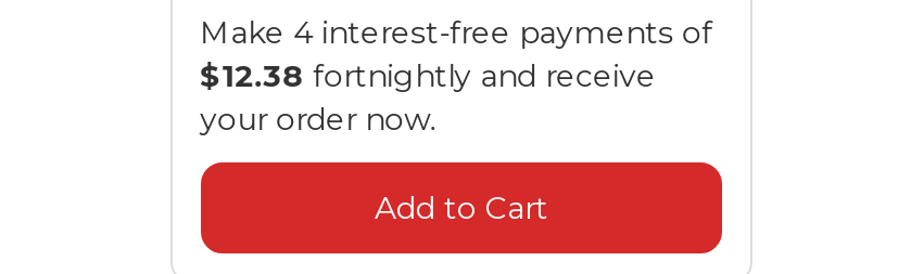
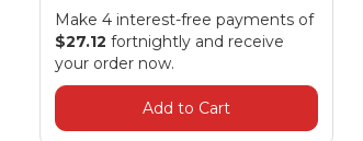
[200,57,656,96] $12.38 fortnightly and receive -> [55,31,284,51] $27.12 fortnightly and receive

